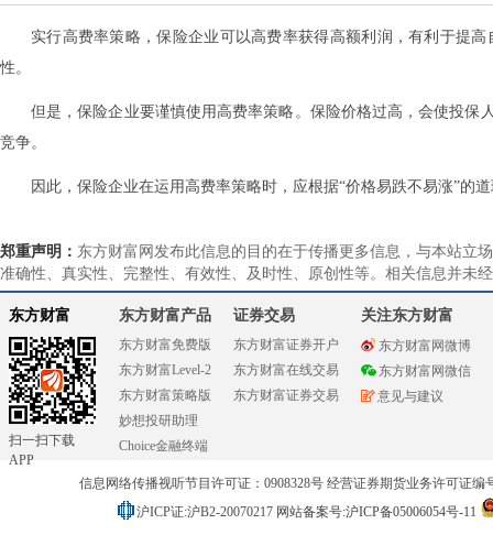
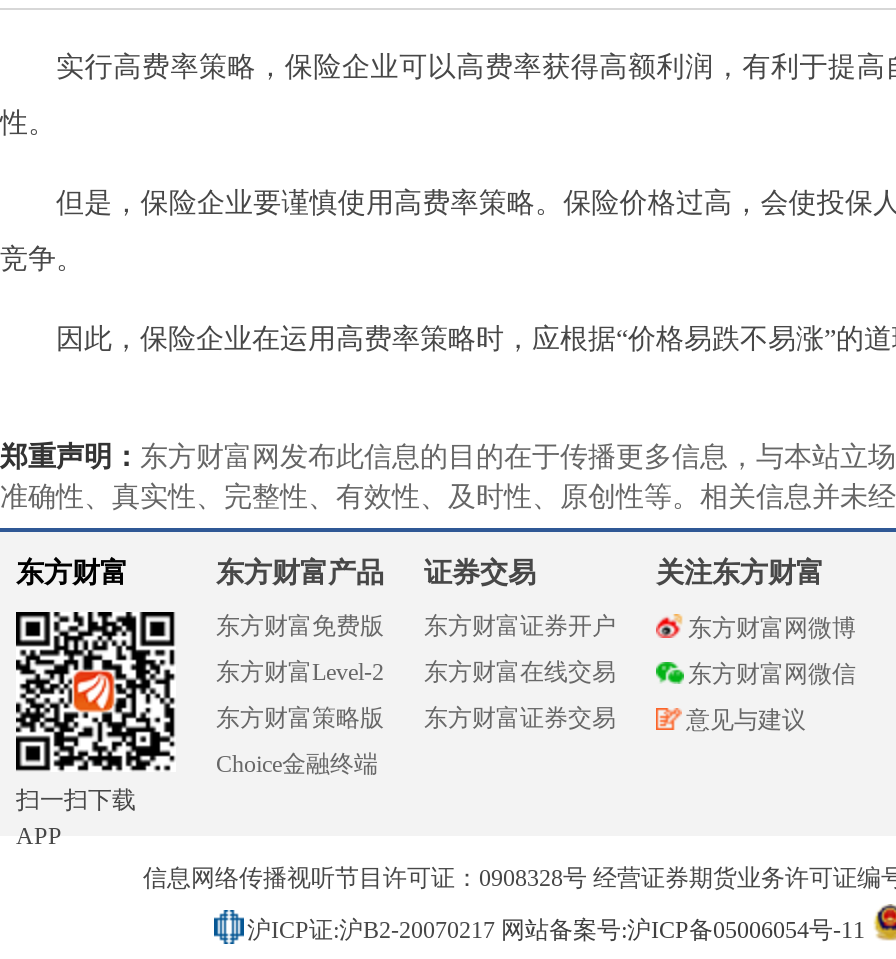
[119,413,198,428] 妙想投研助理 -> none
moved [119,438,208,453] -> [216,750,378,778]: Choice金融终端

